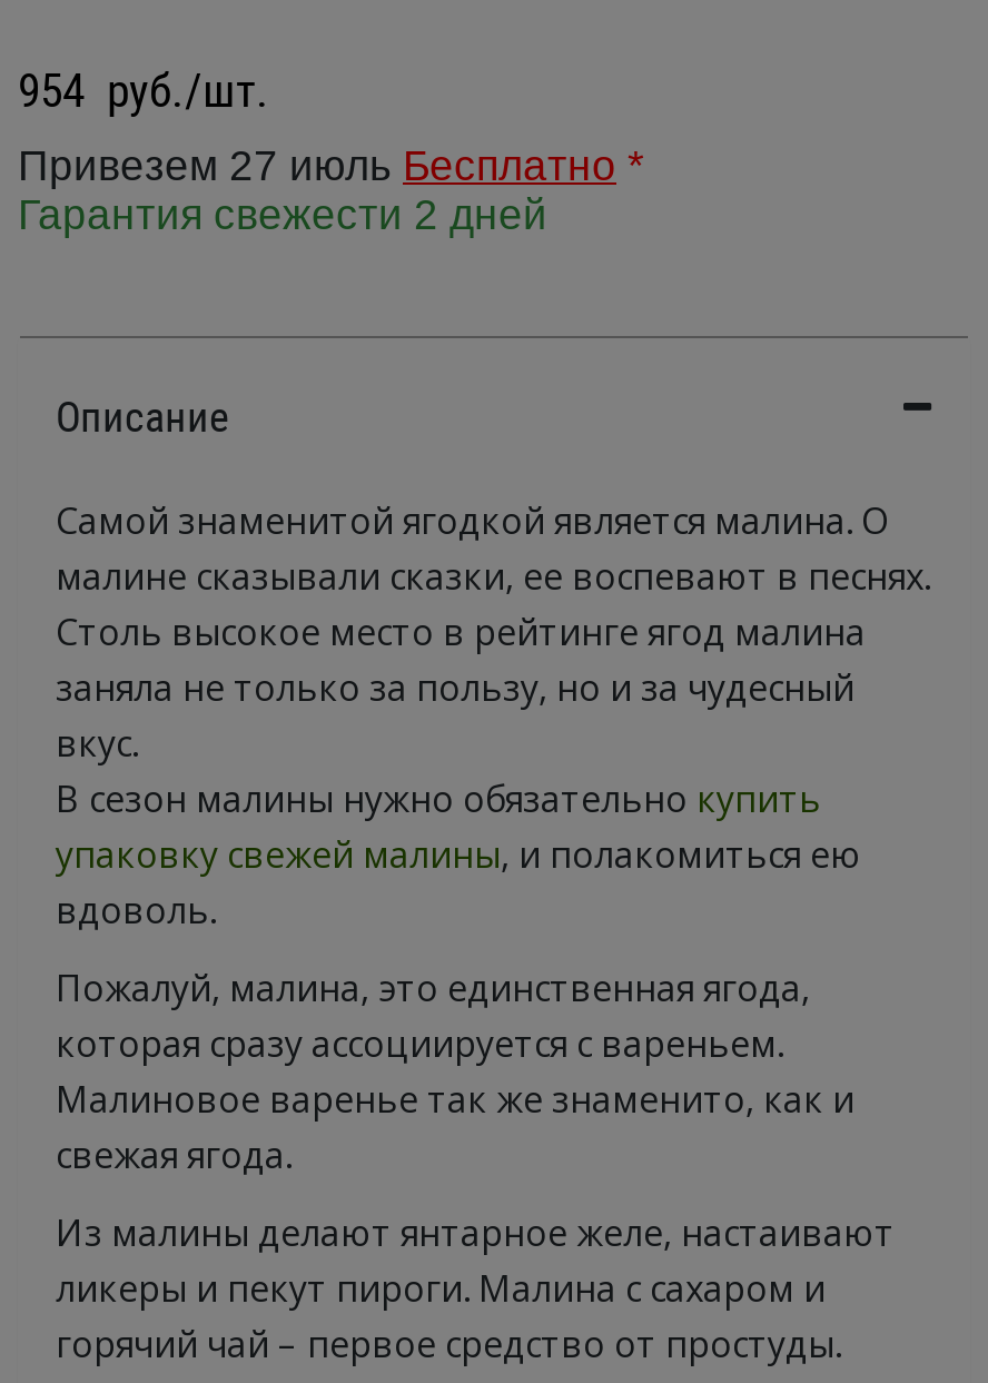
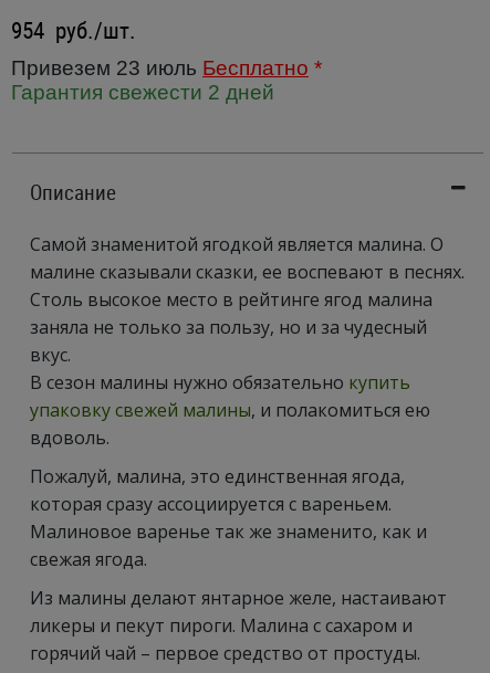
[18,142,643,189] Привезем 27 июль Бесплатно * -> [11,56,322,80] Привезем 23 июль Бесплатно *

